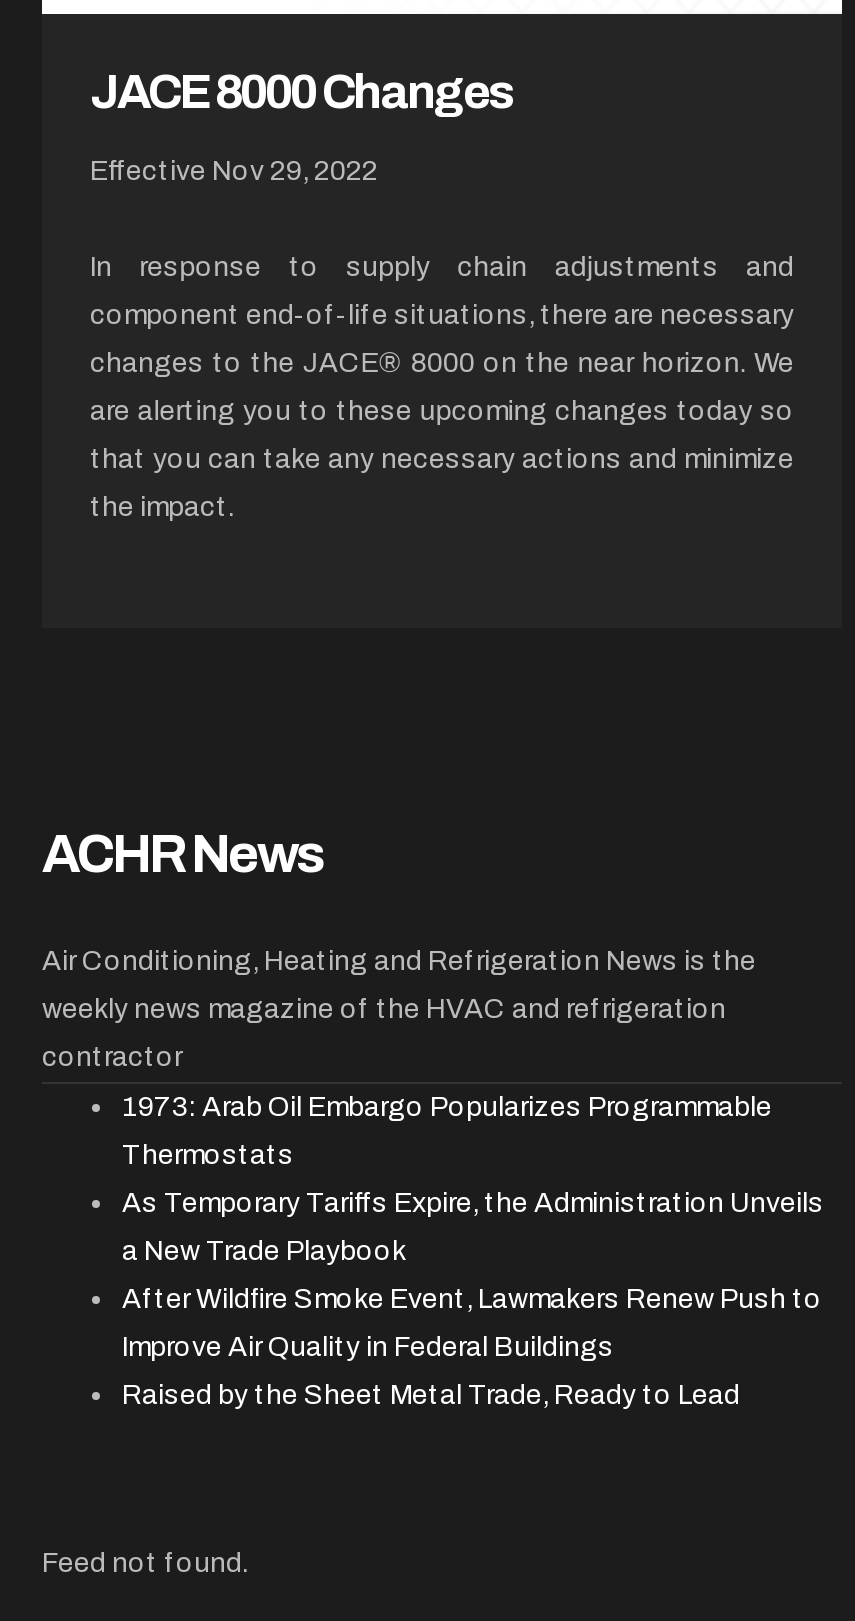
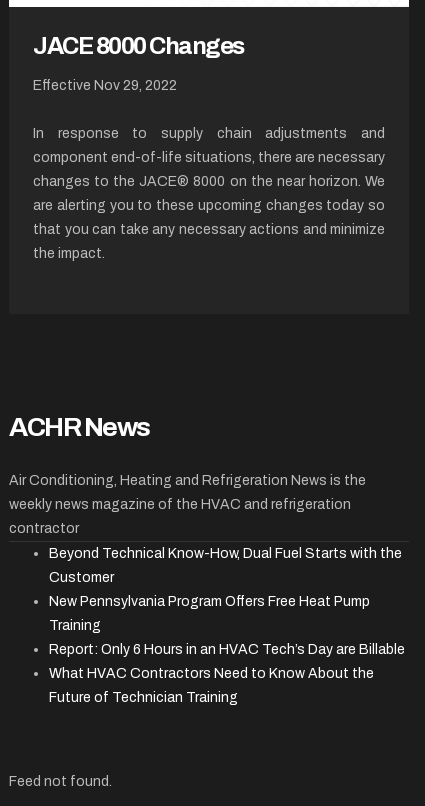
[122,1092,772,1122] 1973: Arab Oil Embargo Popularizes Programmable -> [49,546,402,561] Beyond Technical Know-How, Dual Fuel Starts with the
[122,1140,294,1170] Thermostats -> [49,570,114,585] Customer
[122,1188,824,1218] As Temporary Tariffs Expire, the Administration Unveils -> [49,594,370,609] New Pennsylvania Program Offers Free Heat Pump
[122,1236,406,1266] a New Trade Playbook -> [49,618,101,633] Training
[122,1284,822,1314] After Wildfire Smoke Event, Lawmakers Renew Push to -> [49,642,405,657] Report: Only 6 Hours in an HVAC Tech’s Day are Billable
[122,1332,614,1362] Improve Air Quality in Federal Buildings -> [49,666,374,681] What HVAC Contractors Need to Know About the
[122,1380,740,1410] Raised by the Sheet Metal Trade, Ready to Lead -> [49,690,238,705] Future of Technician Training

